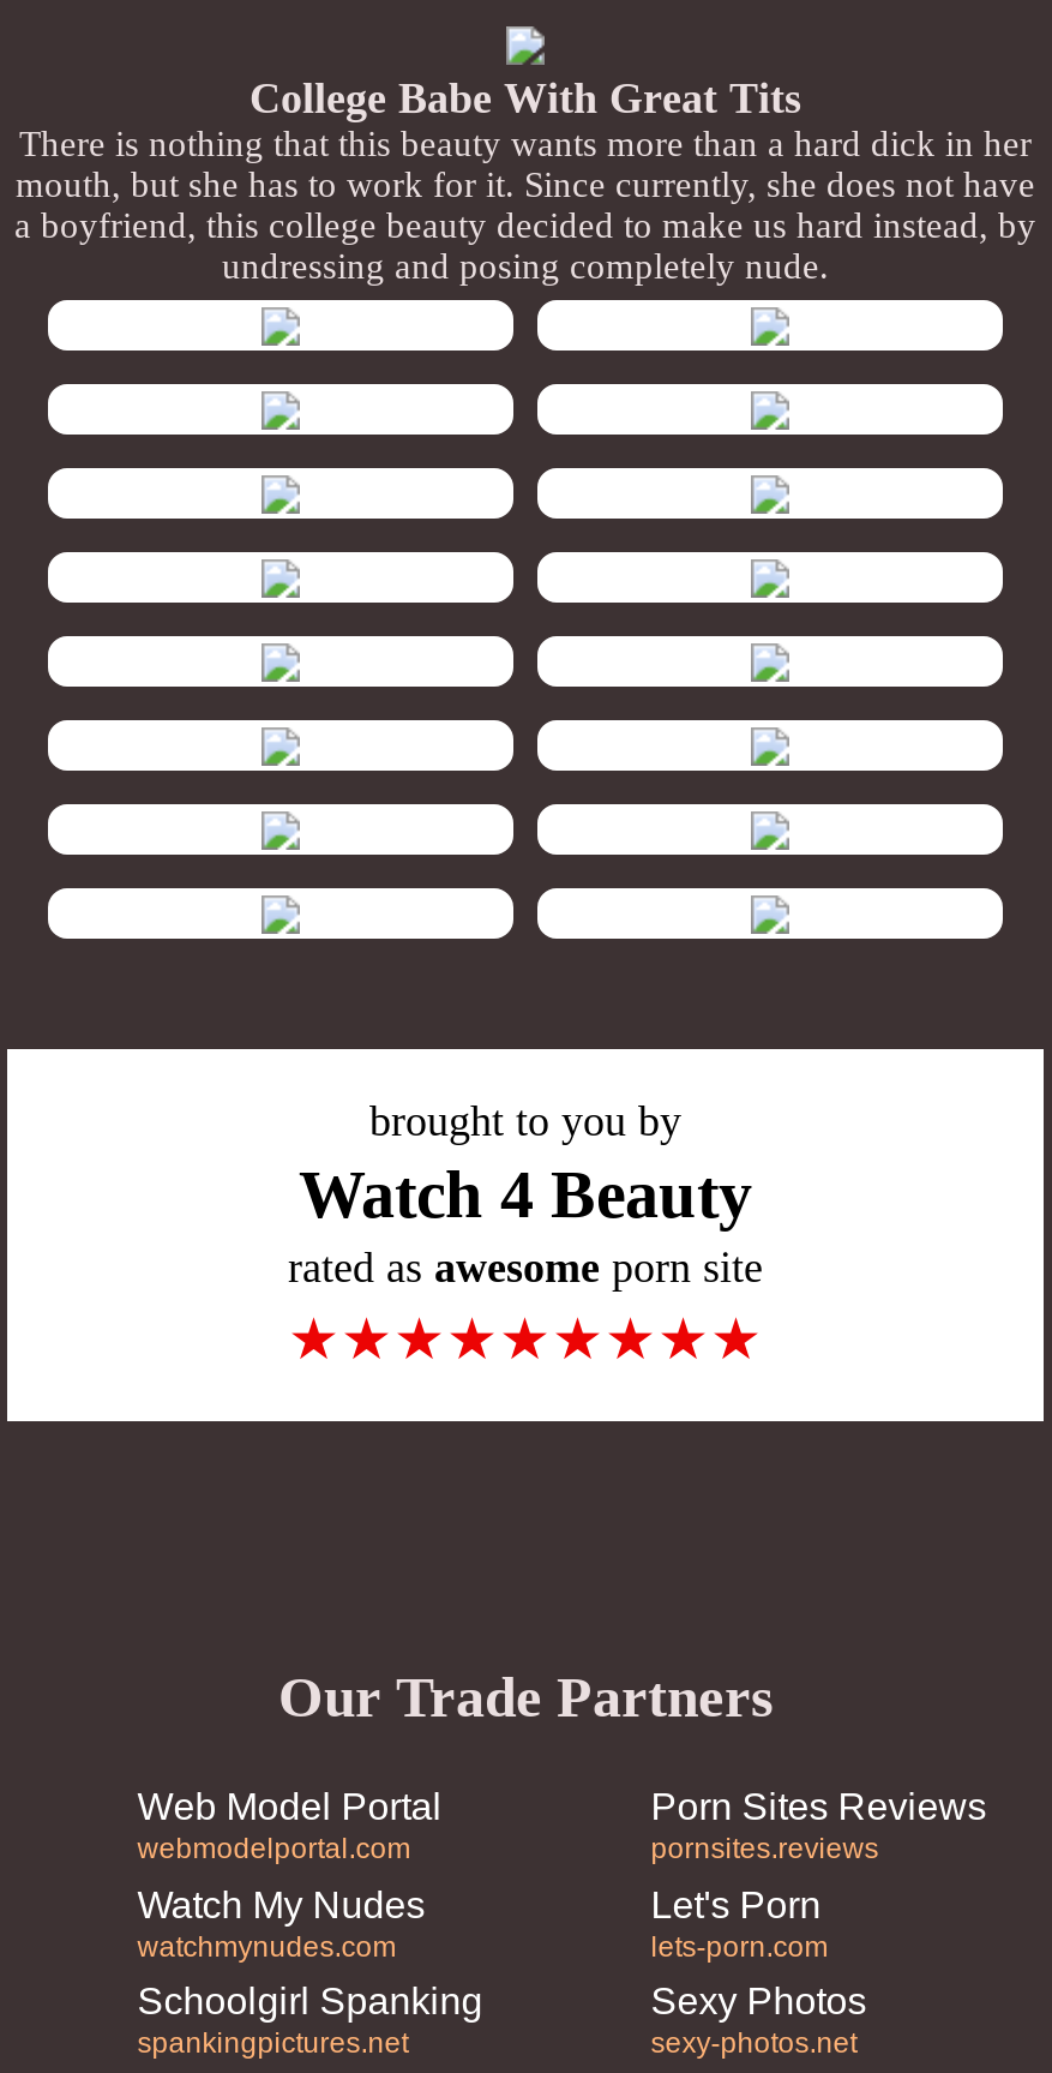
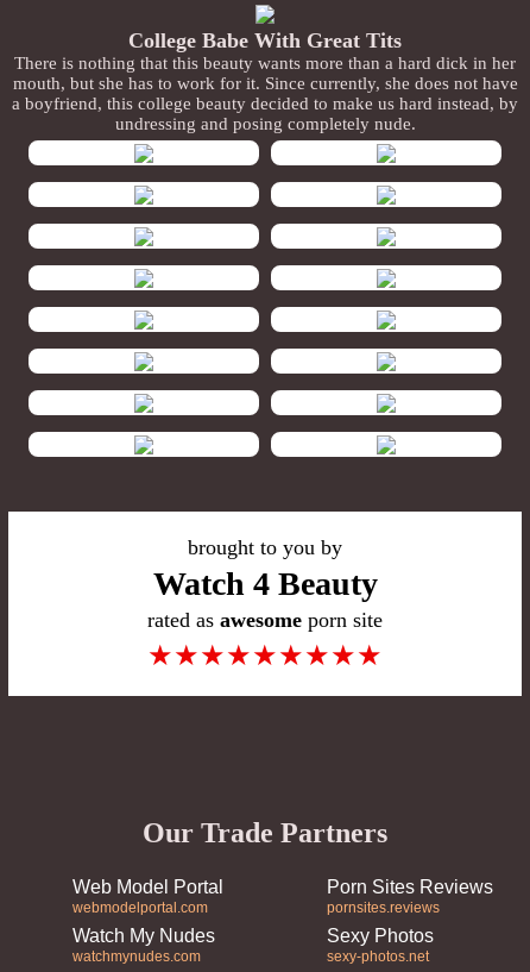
[137,1883,828,2060] Let's Porn | lets-porn.com | Schoolgirl Spanking | spankingpictures.net -> none

